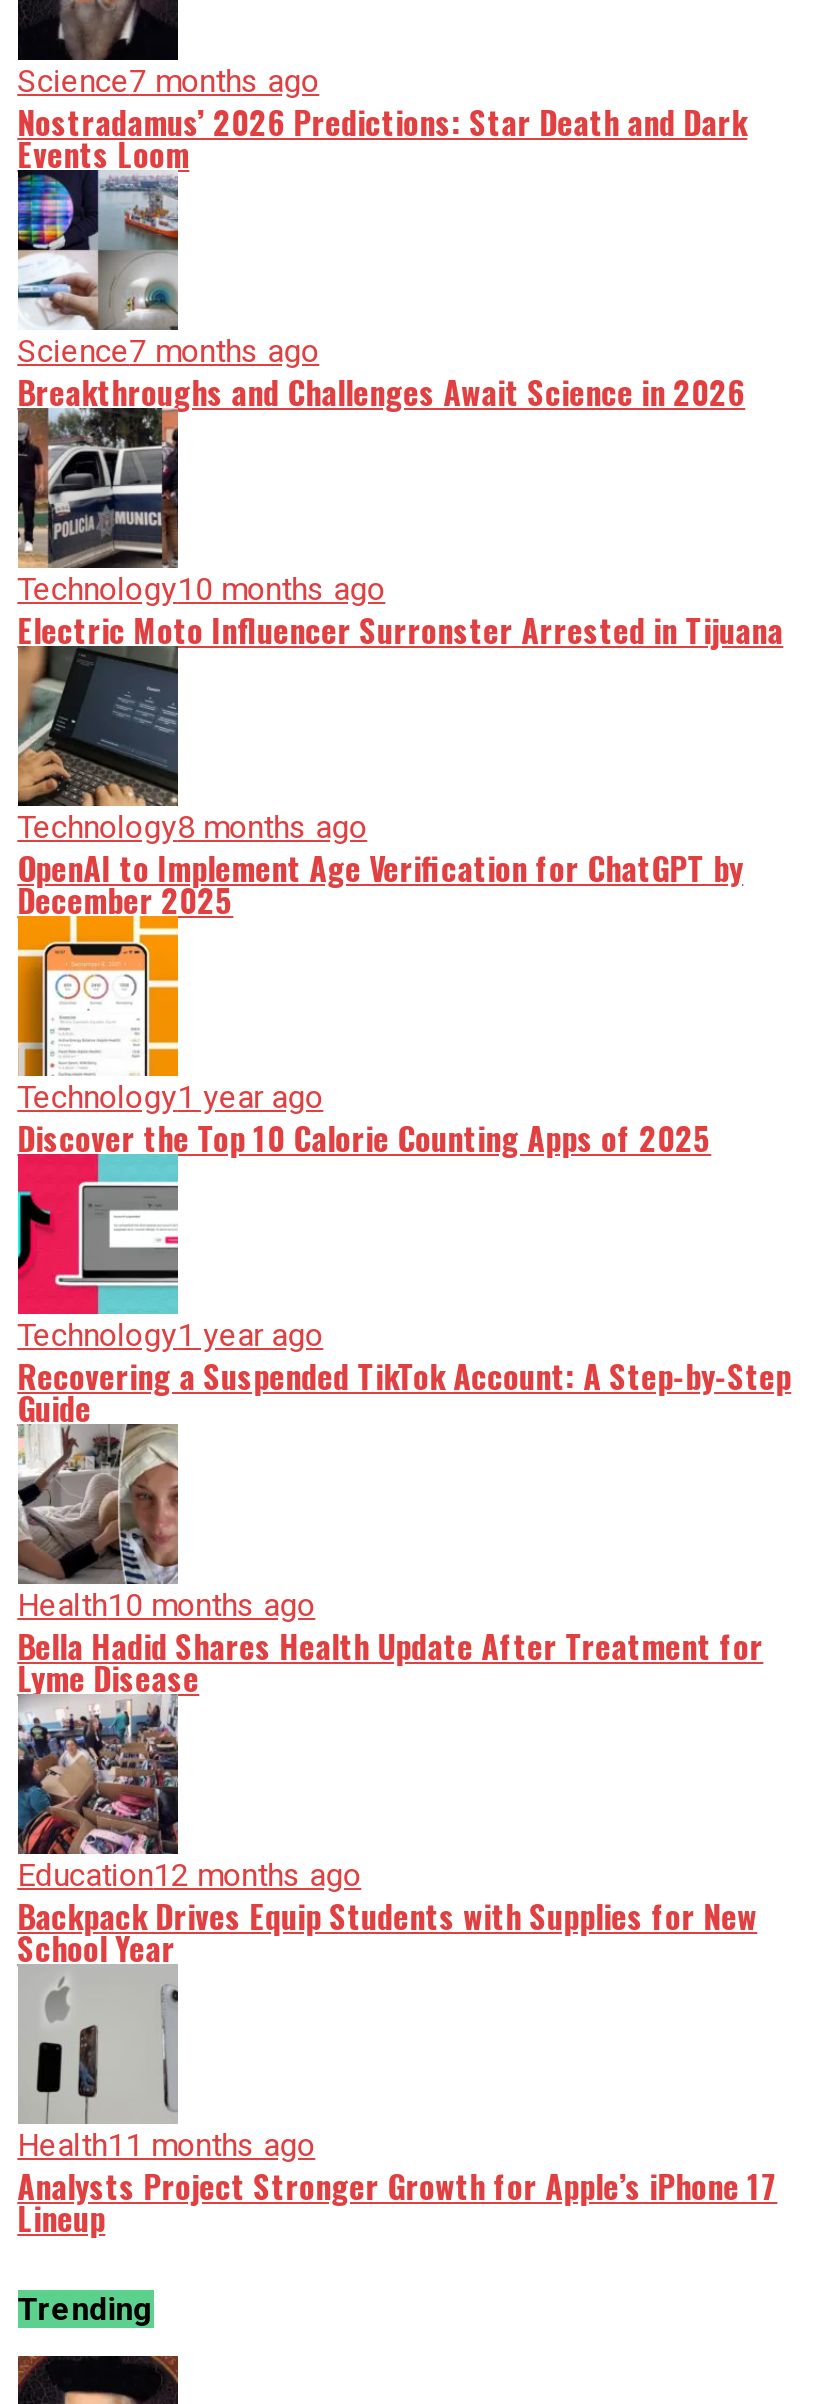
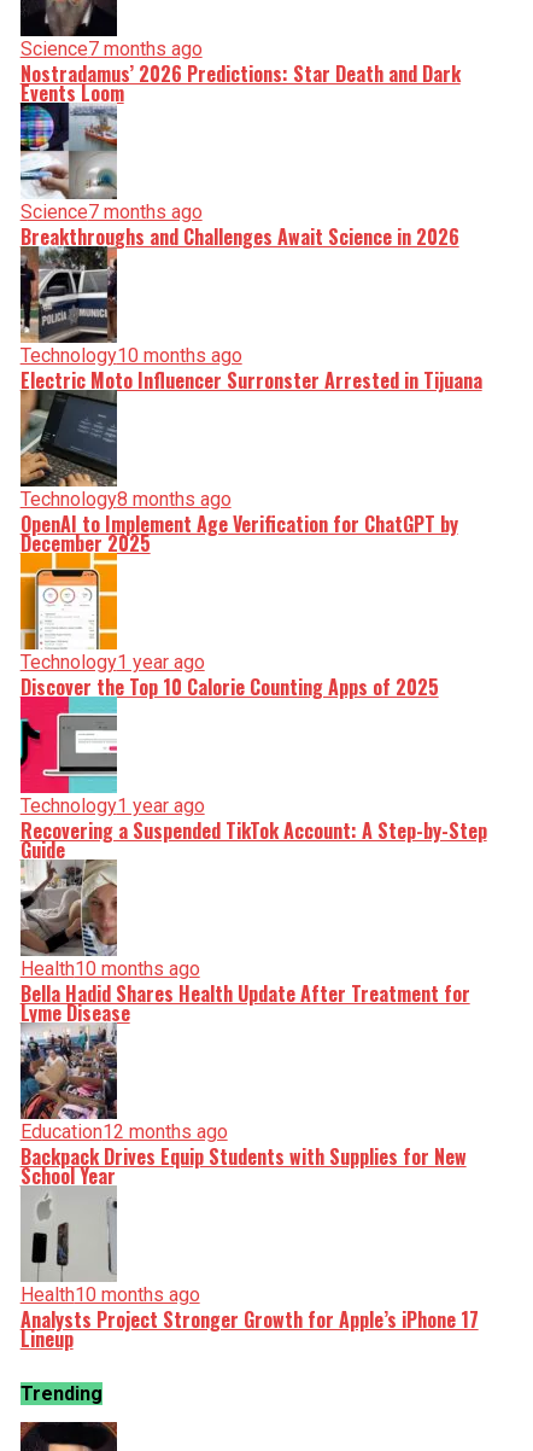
[17,2126,315,2164] Health11 months ago -> [20,1283,200,1306] Health10 months ago

